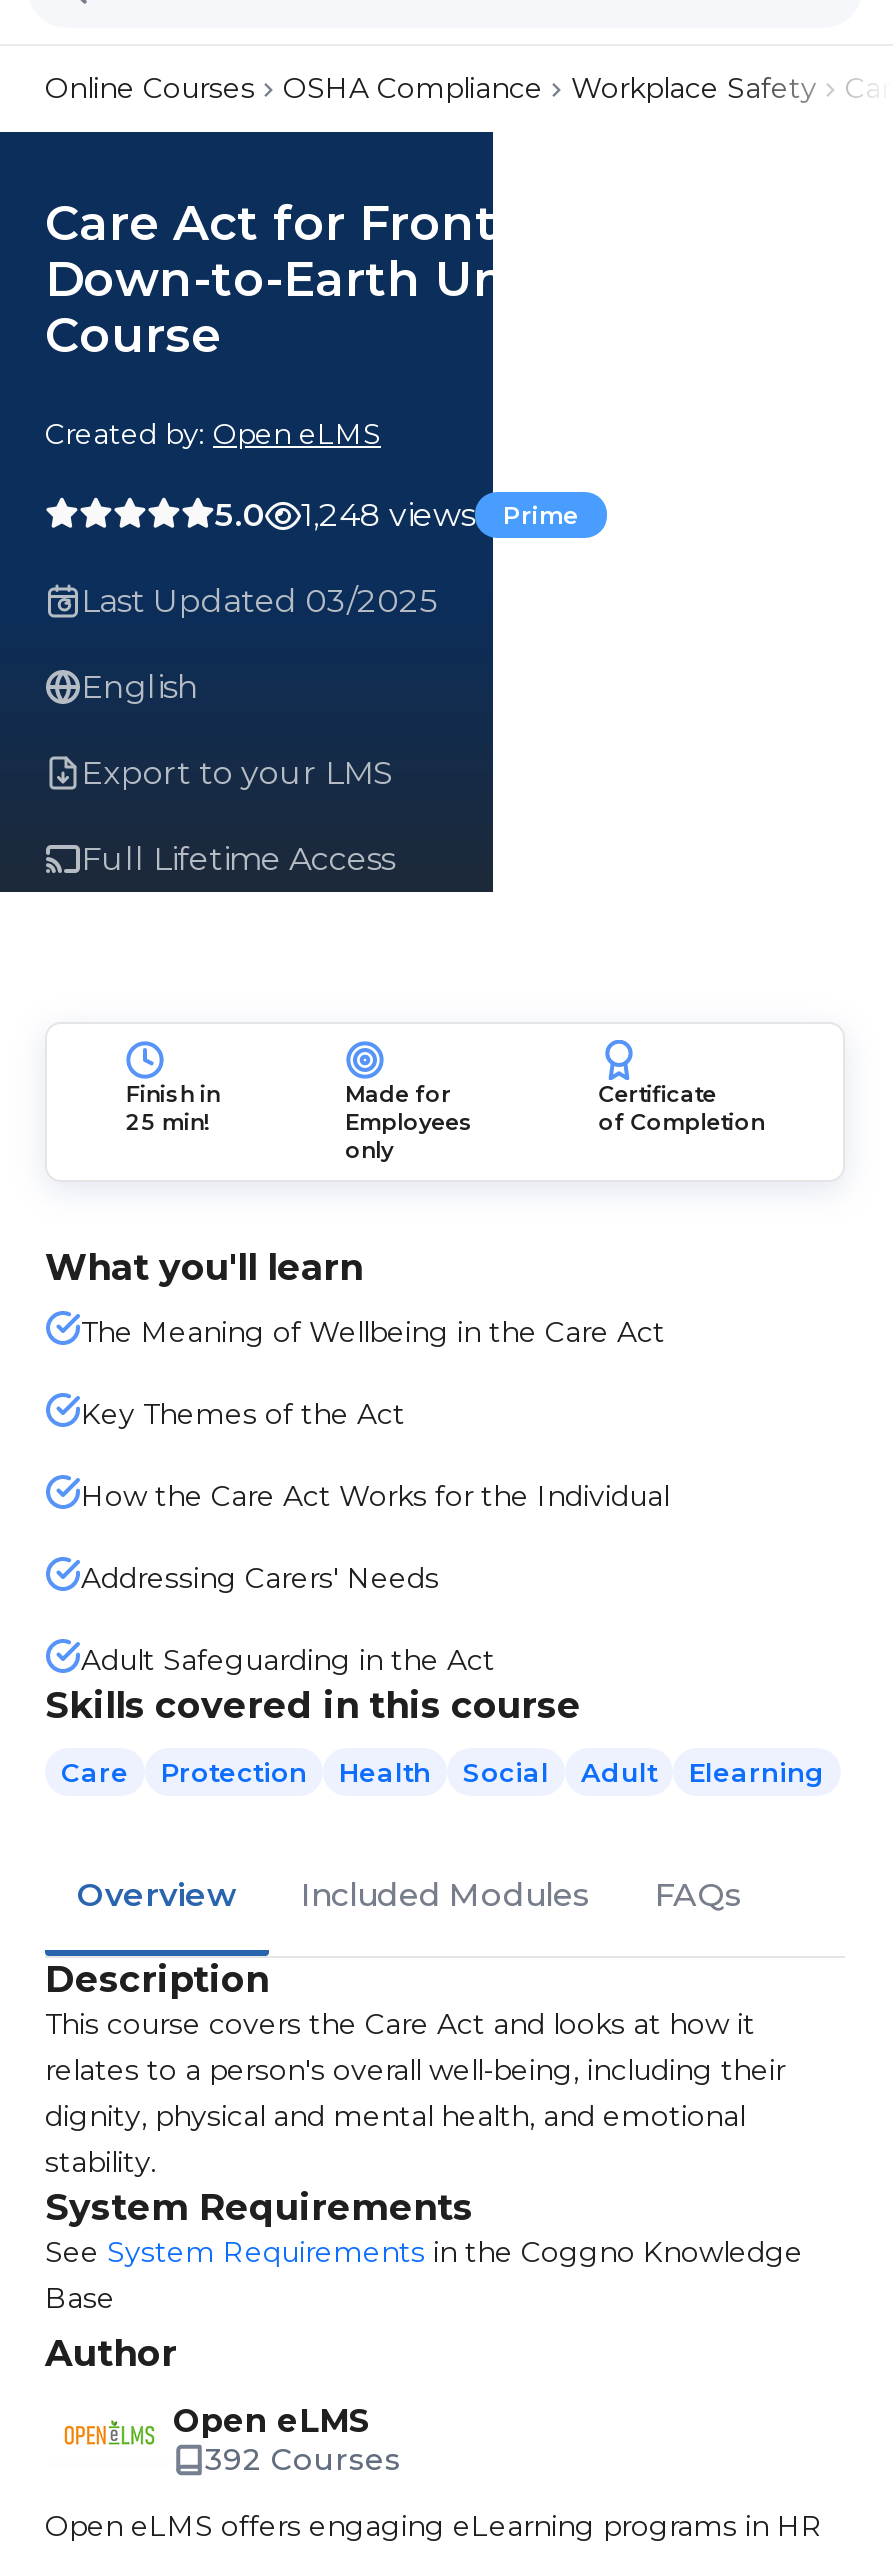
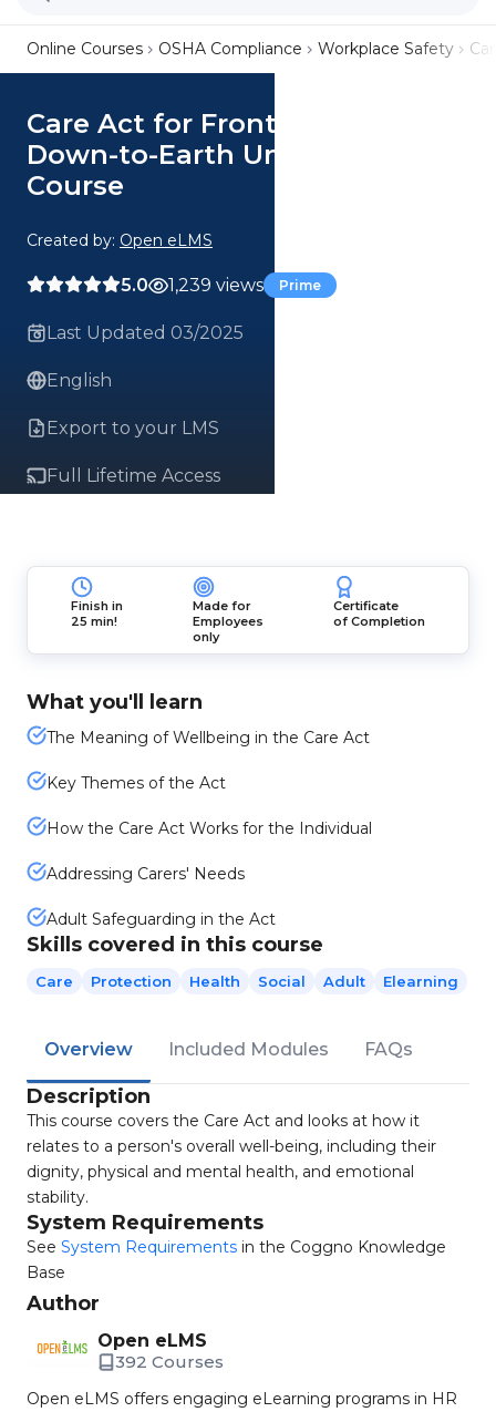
[215,496,579,534] 5.0 1,248 views Prime -> [121,275,321,296] 5.0 1,239 views Prime

